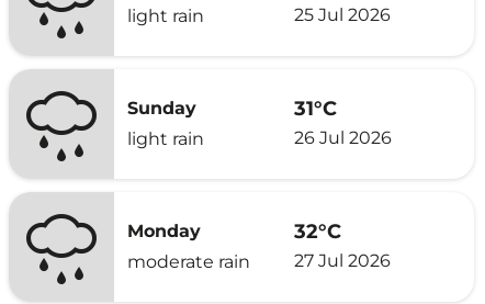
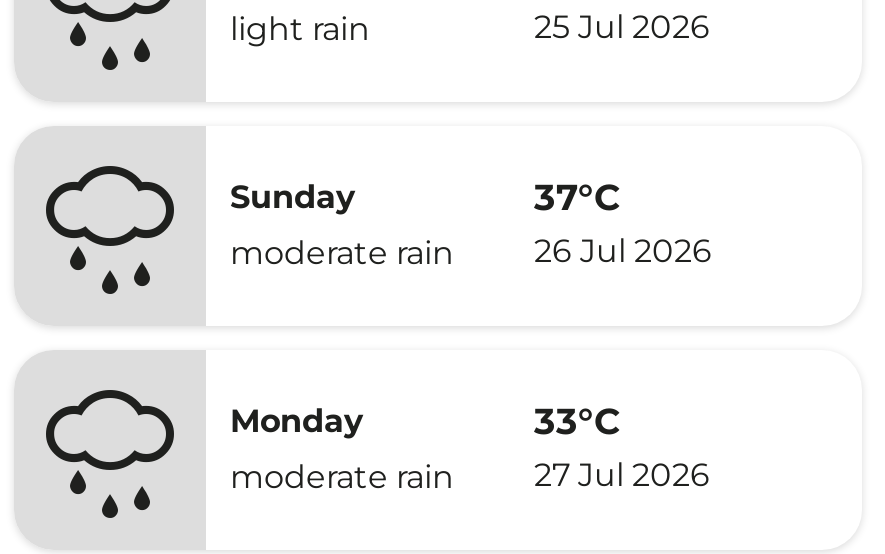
[294,96,337,120] 31°C -> [534,175,620,219] 37°C
[127,128,204,149] light rain -> [230,234,454,272] moderate rain
[294,219,341,243] 32°C -> [534,399,620,443] 33°C

